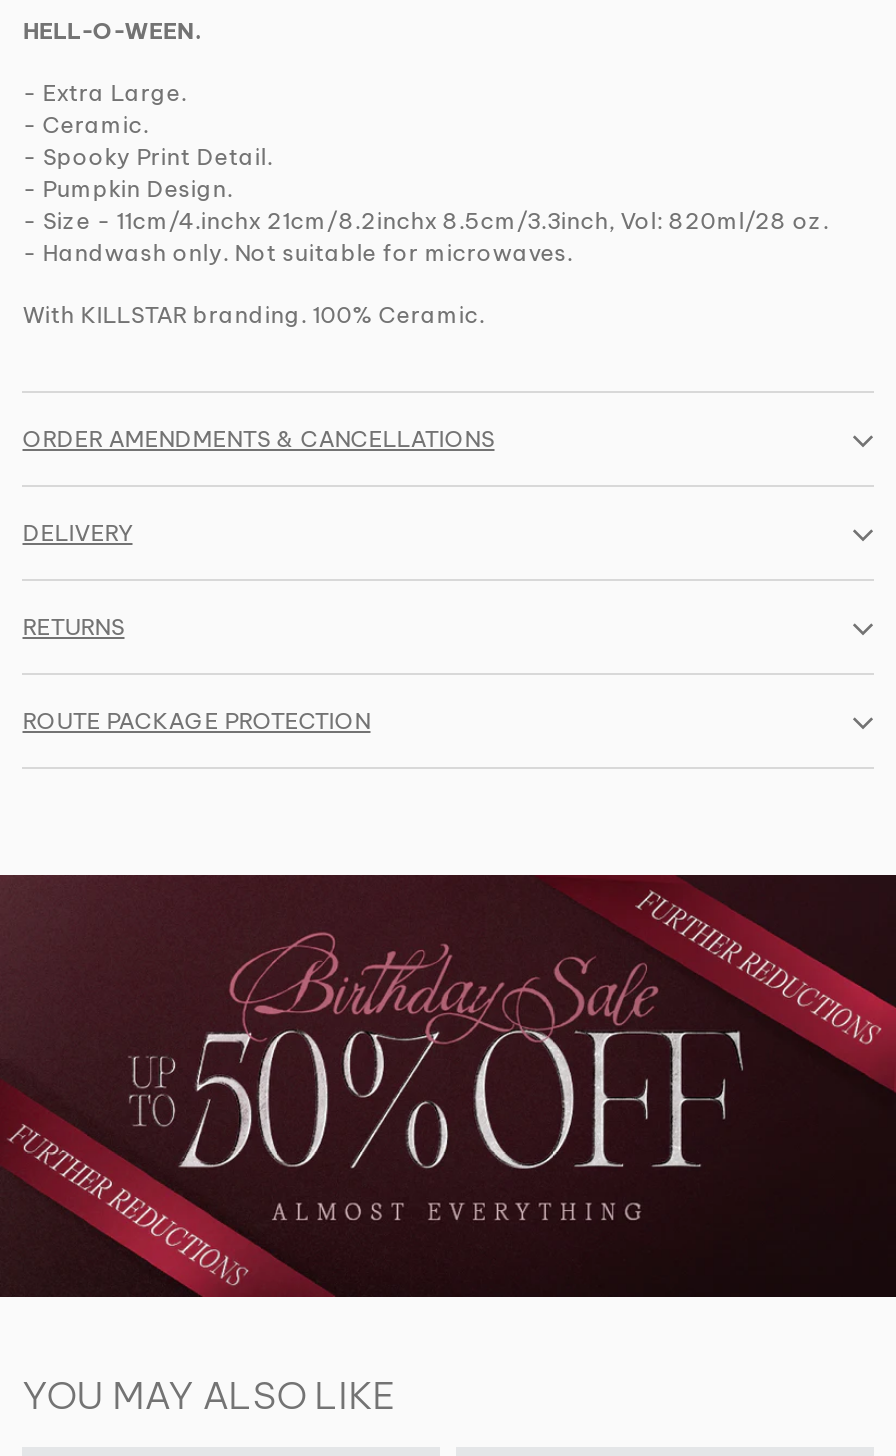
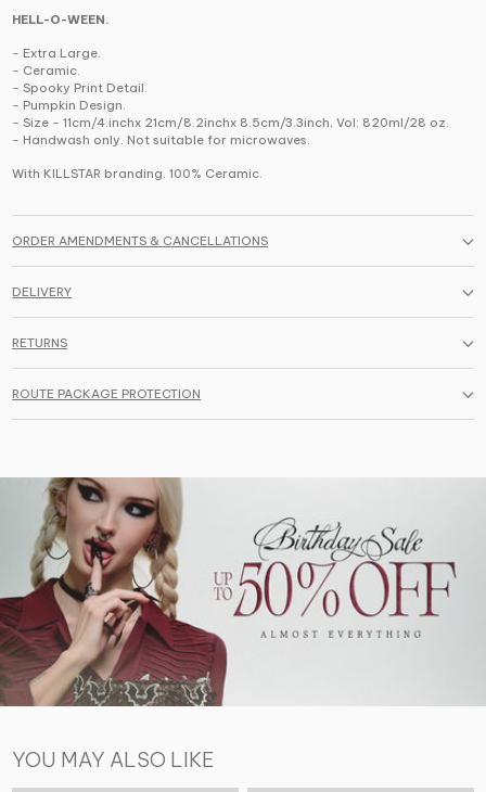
[6,873,890,1299] [image] -> [3,476,483,707] [image]

